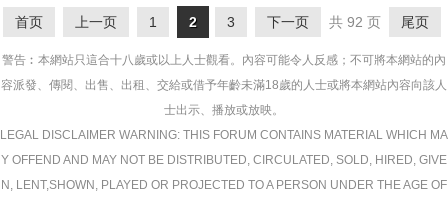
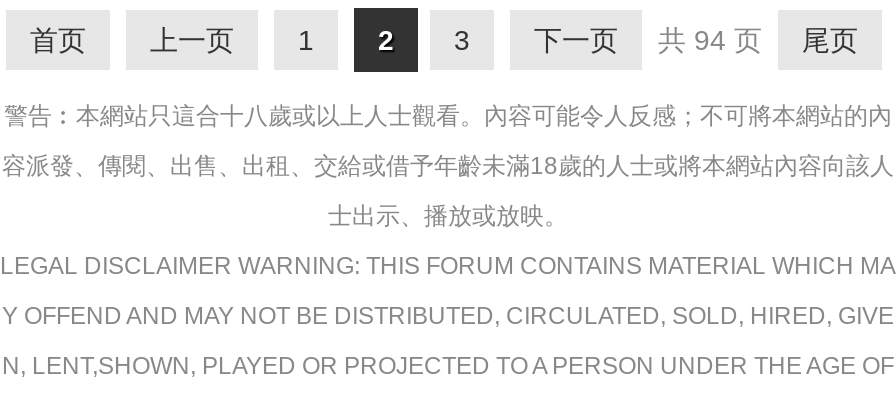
[15,14,429,30] 首页 上一页 1 2 3 下一页 共 92 页 尾页 -> [30,24,858,56] 首页 上一页 1 2 3 下一页 共 94 页 尾页

